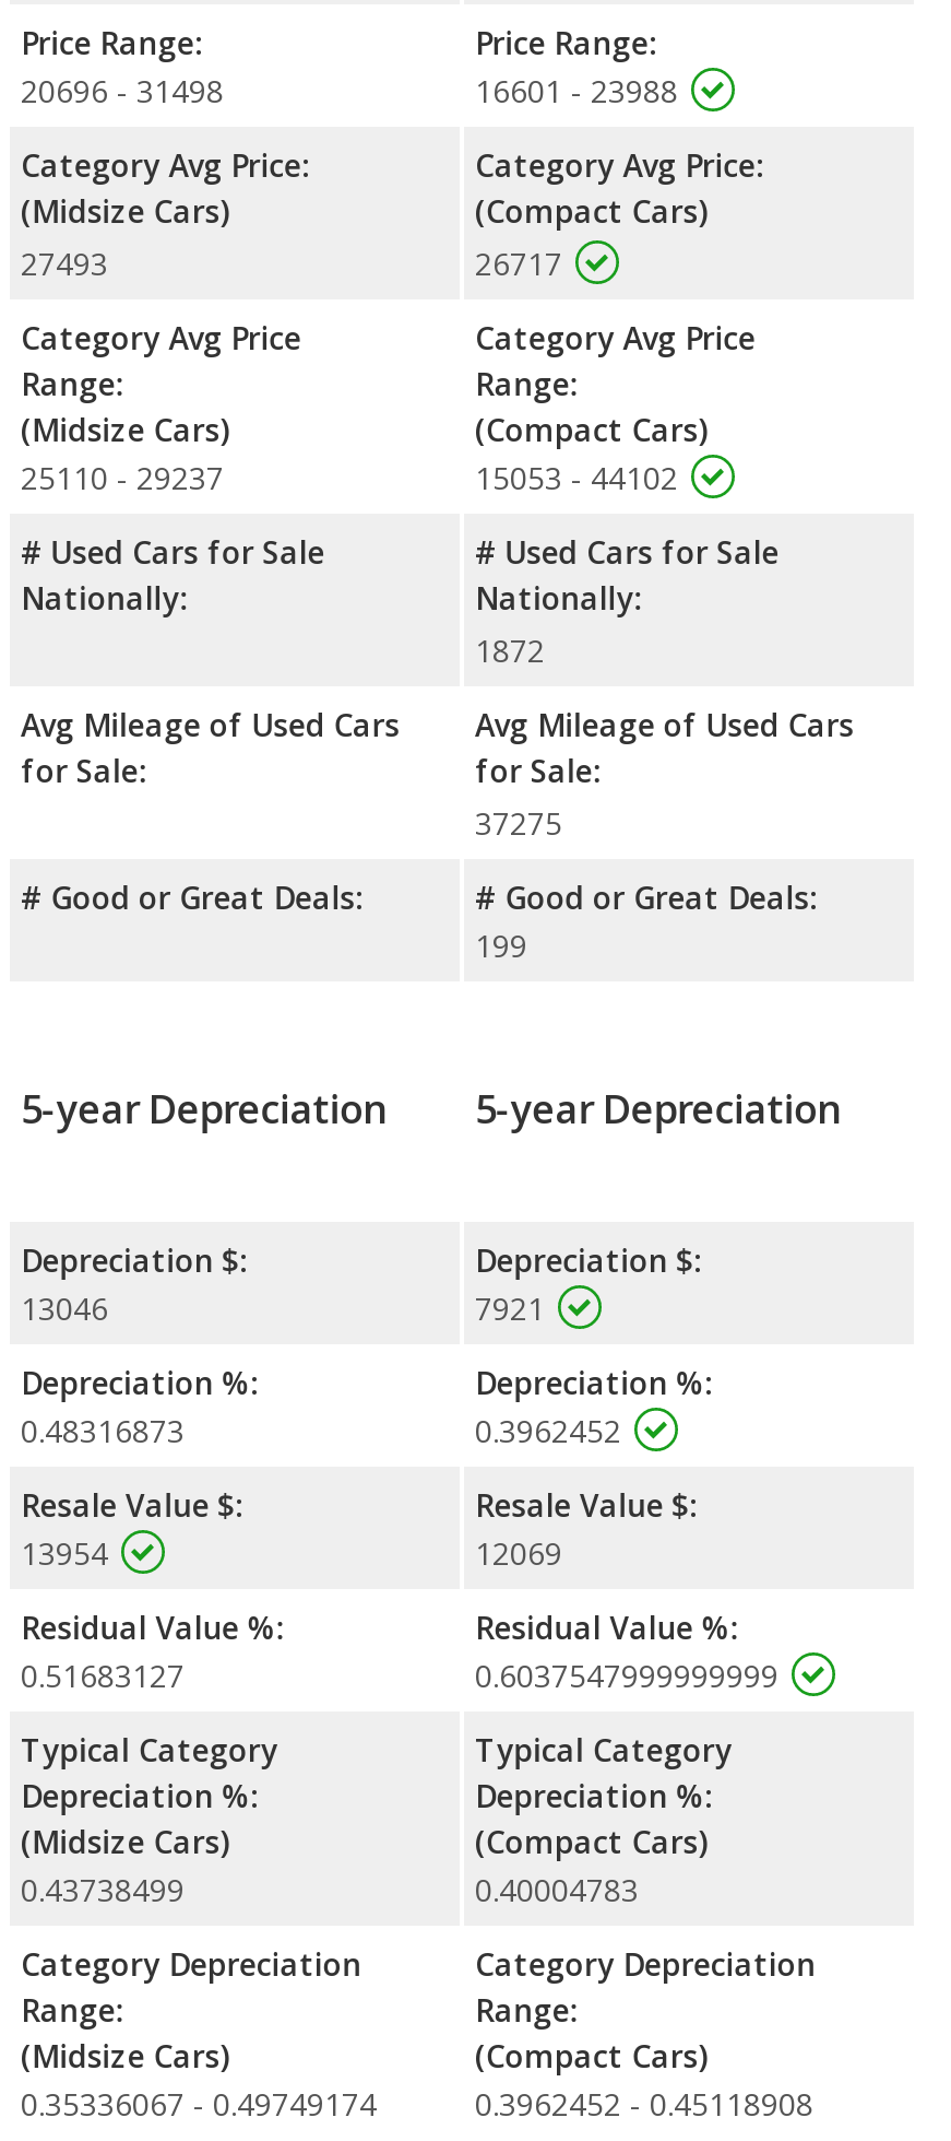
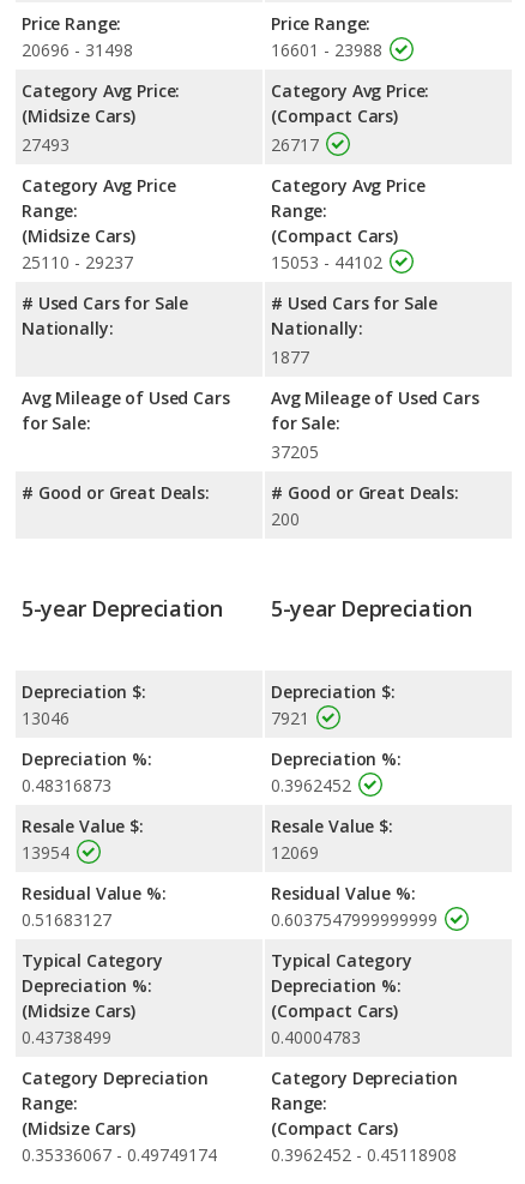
[475,630,545,672] 1872 -> [271,346,309,369] 1877
[475,803,562,845] 37275 -> [271,441,319,464] 37205
[475,925,527,967] 199 -> [271,508,300,531] 200

